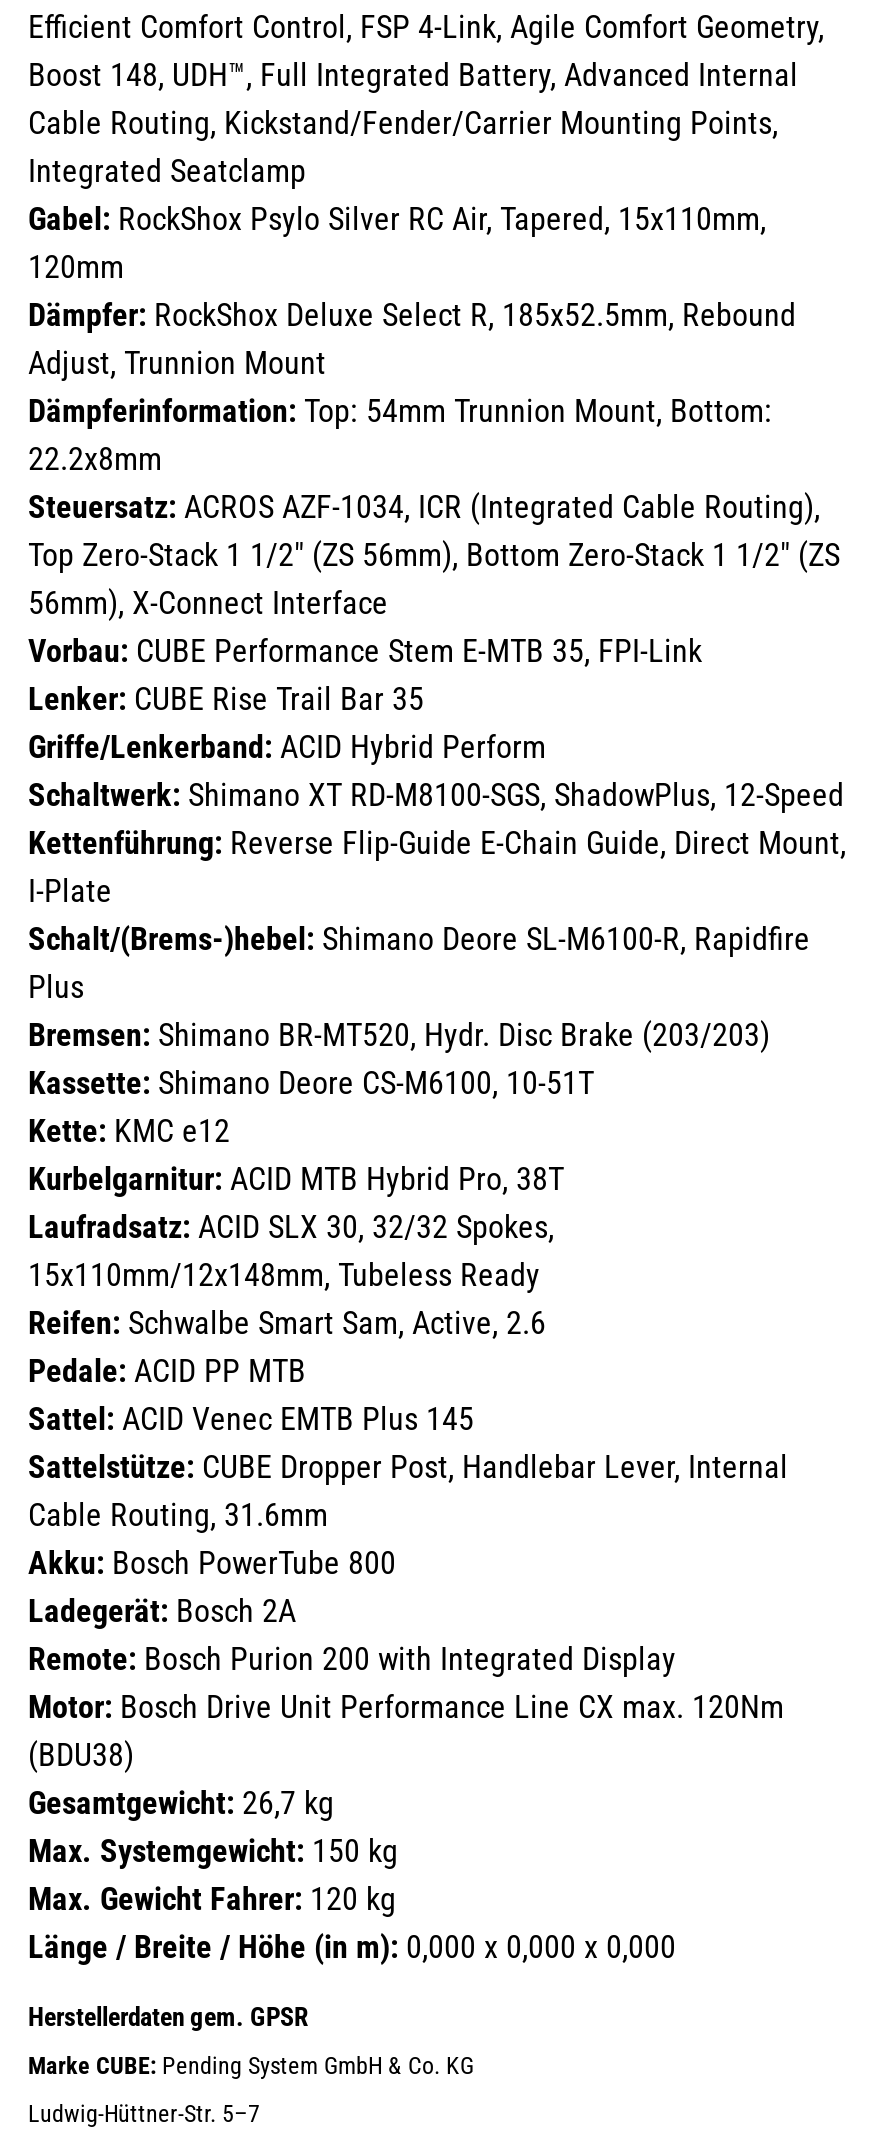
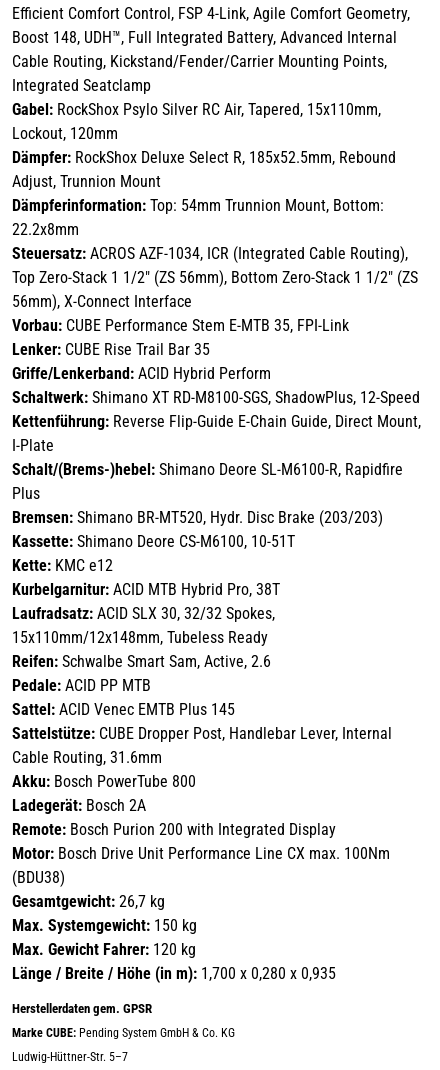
[28,248,124,286] 120mm -> [12,124,118,143] Lockout, 120mm
[28,1688,784,1726] Motor: Bosch Drive Unit Performance Line CX max. 120Nm -> [12,844,390,863] Motor: Bosch Drive Unit Performance Line CX max. 100Nm
[28,1928,676,1966] Länge / Breite / Höhe (in m): 0,000 x 0,000 x 0,000 -> [12,964,336,983] Länge / Breite / Höhe (in m): 1,700 x 0,280 x 0,935

